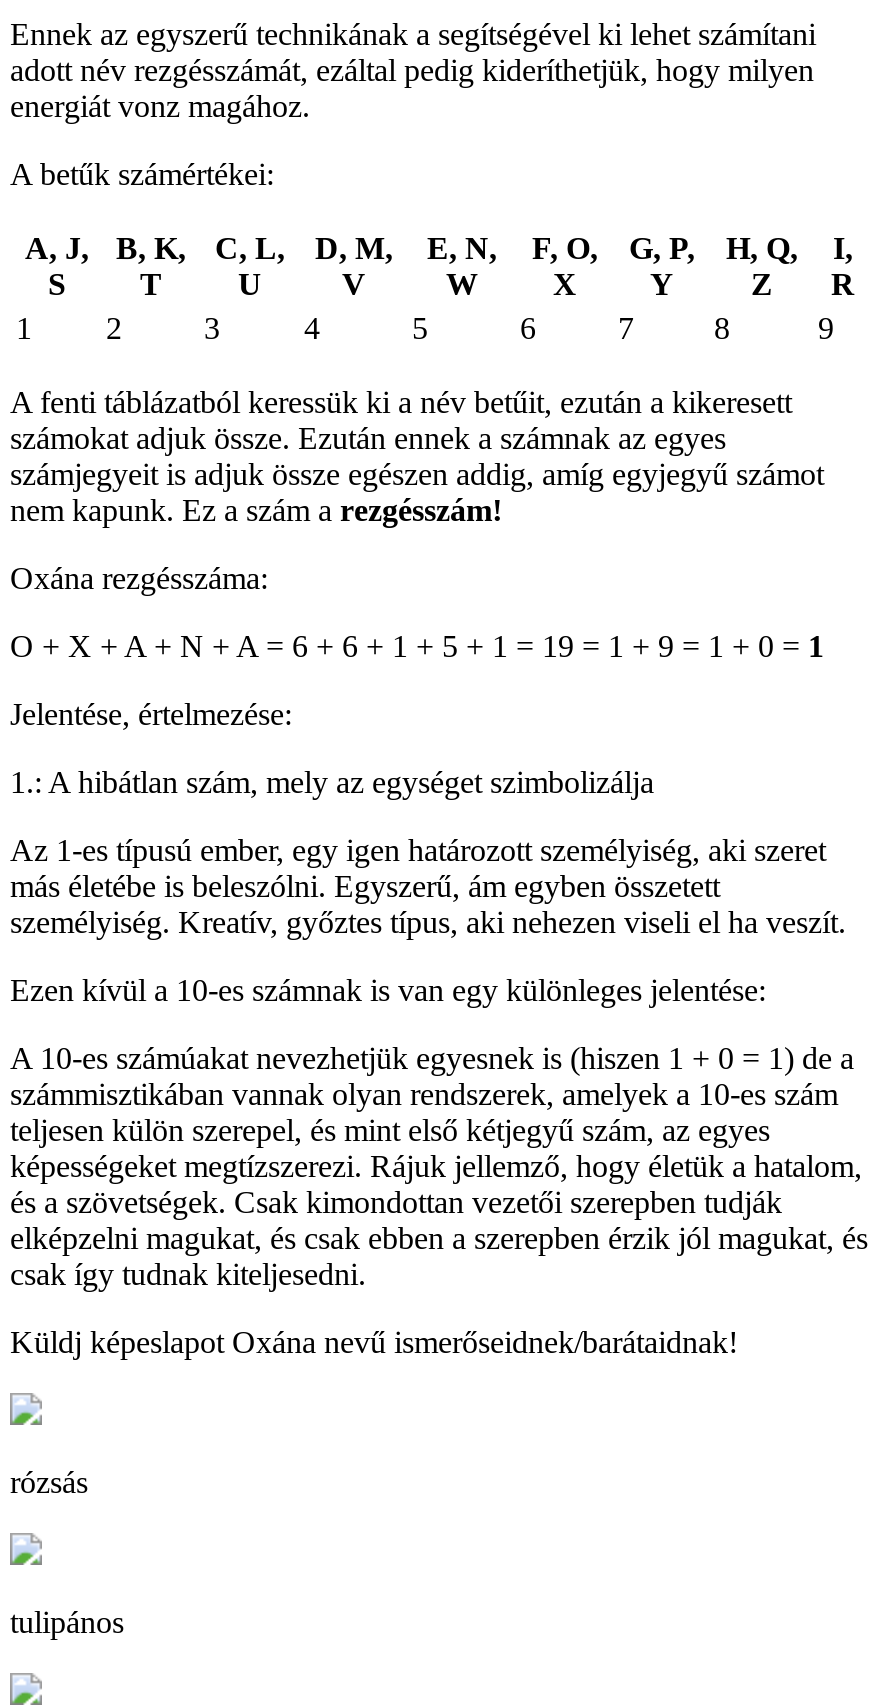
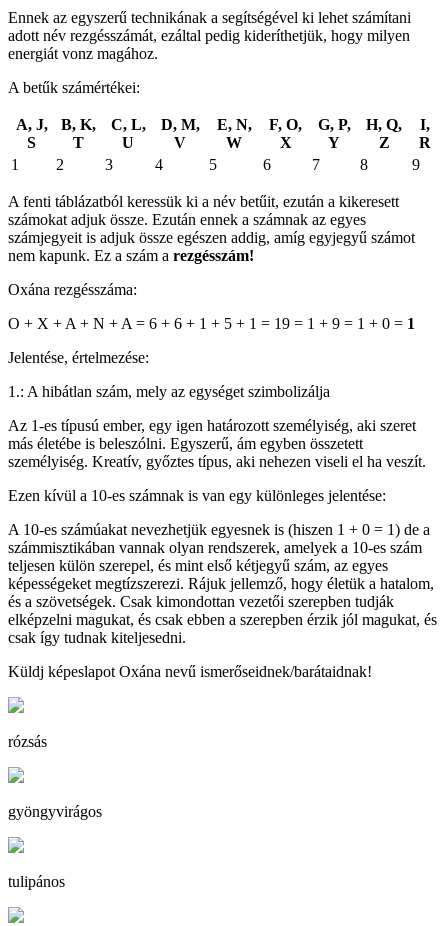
none -> [8,803,102,820] gyöngyvirágos

